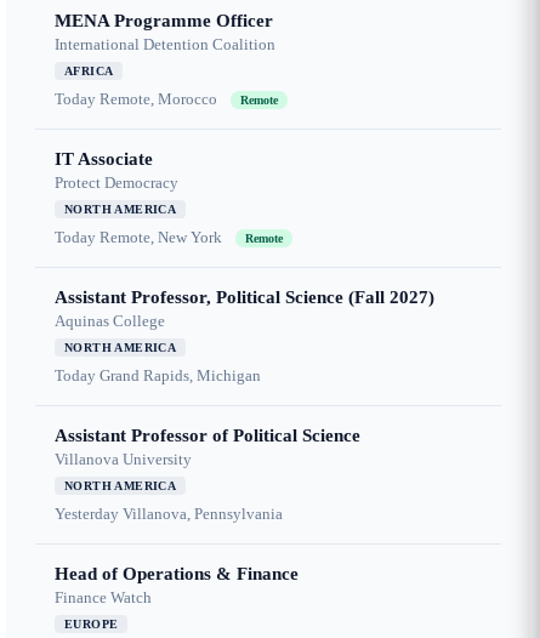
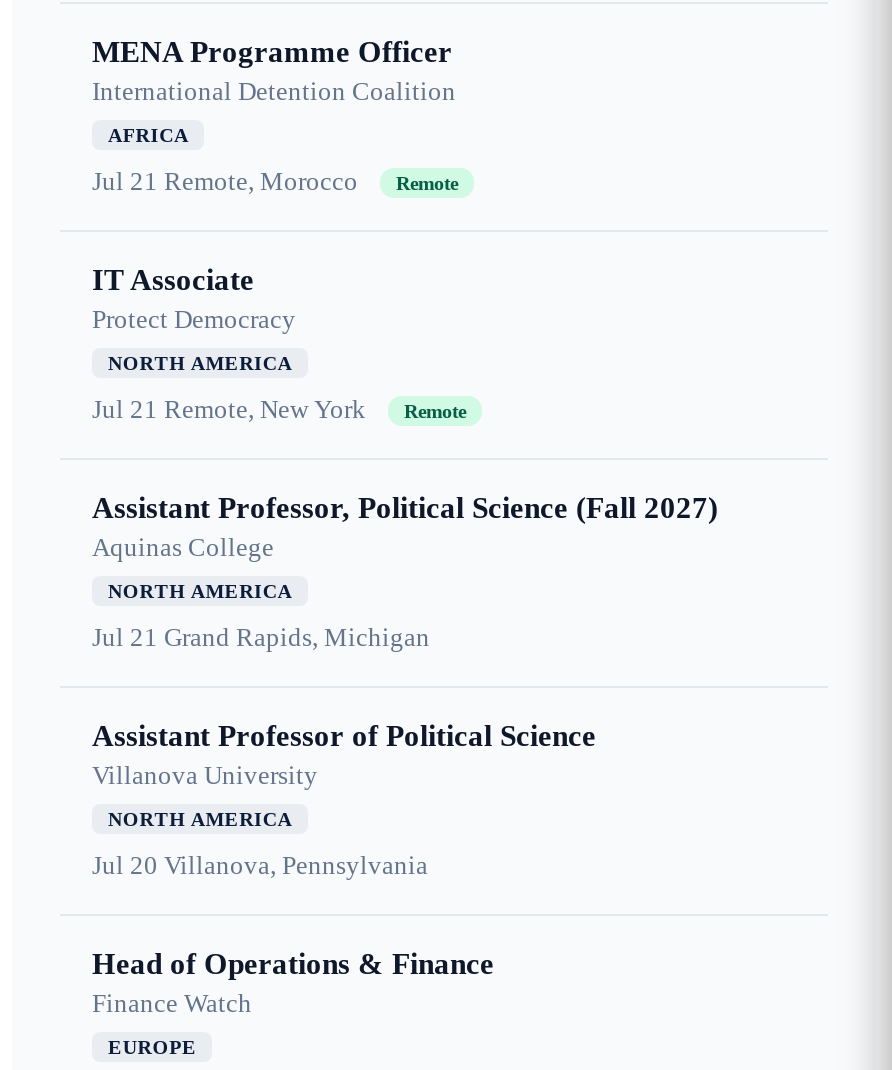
[55,90,217,108] Today Remote, Morocco -> [92,166,358,196] Jul 21 Remote, Morocco
[55,228,222,246] Today Remote, New York -> [92,394,366,424] Jul 21 Remote, New York
[55,366,261,385] Today Grand Rapids, Michigan -> [92,622,430,652] Jul 21 Grand Rapids, Michigan
[55,505,283,523] Yesterday Villanova, Pennsylvania -> [92,850,428,880] Jul 20 Villanova, Pennsylvania

